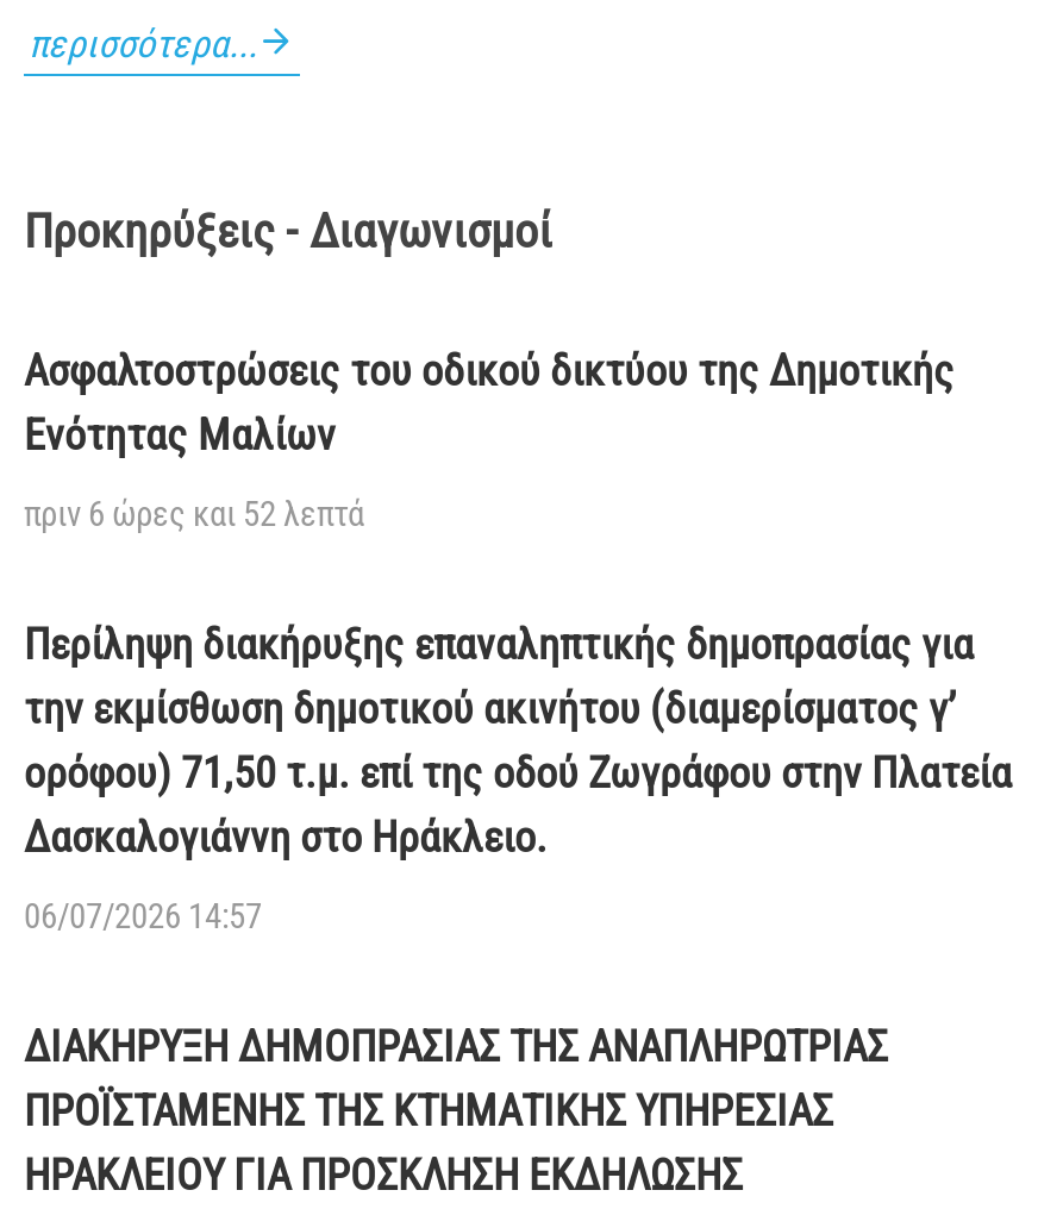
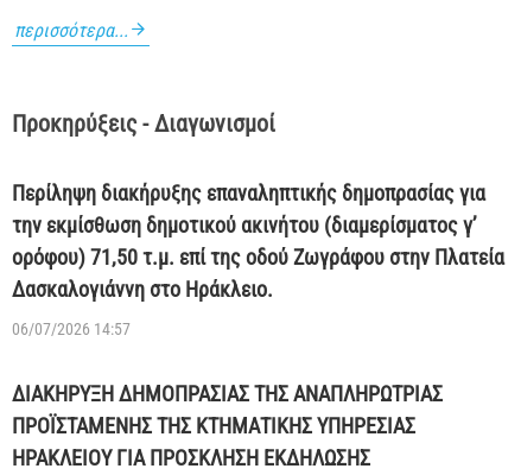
[24,345,955,535] Ασφαλτοστρώσεις του οδικού δικτύου της Δημοτικής | Ενότητας Μαλίων | πριν 6 ώρες και 52 λεπτά -> none

